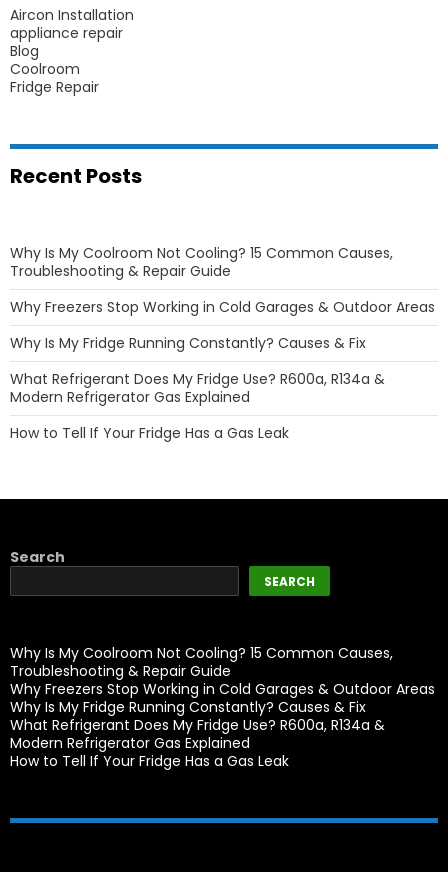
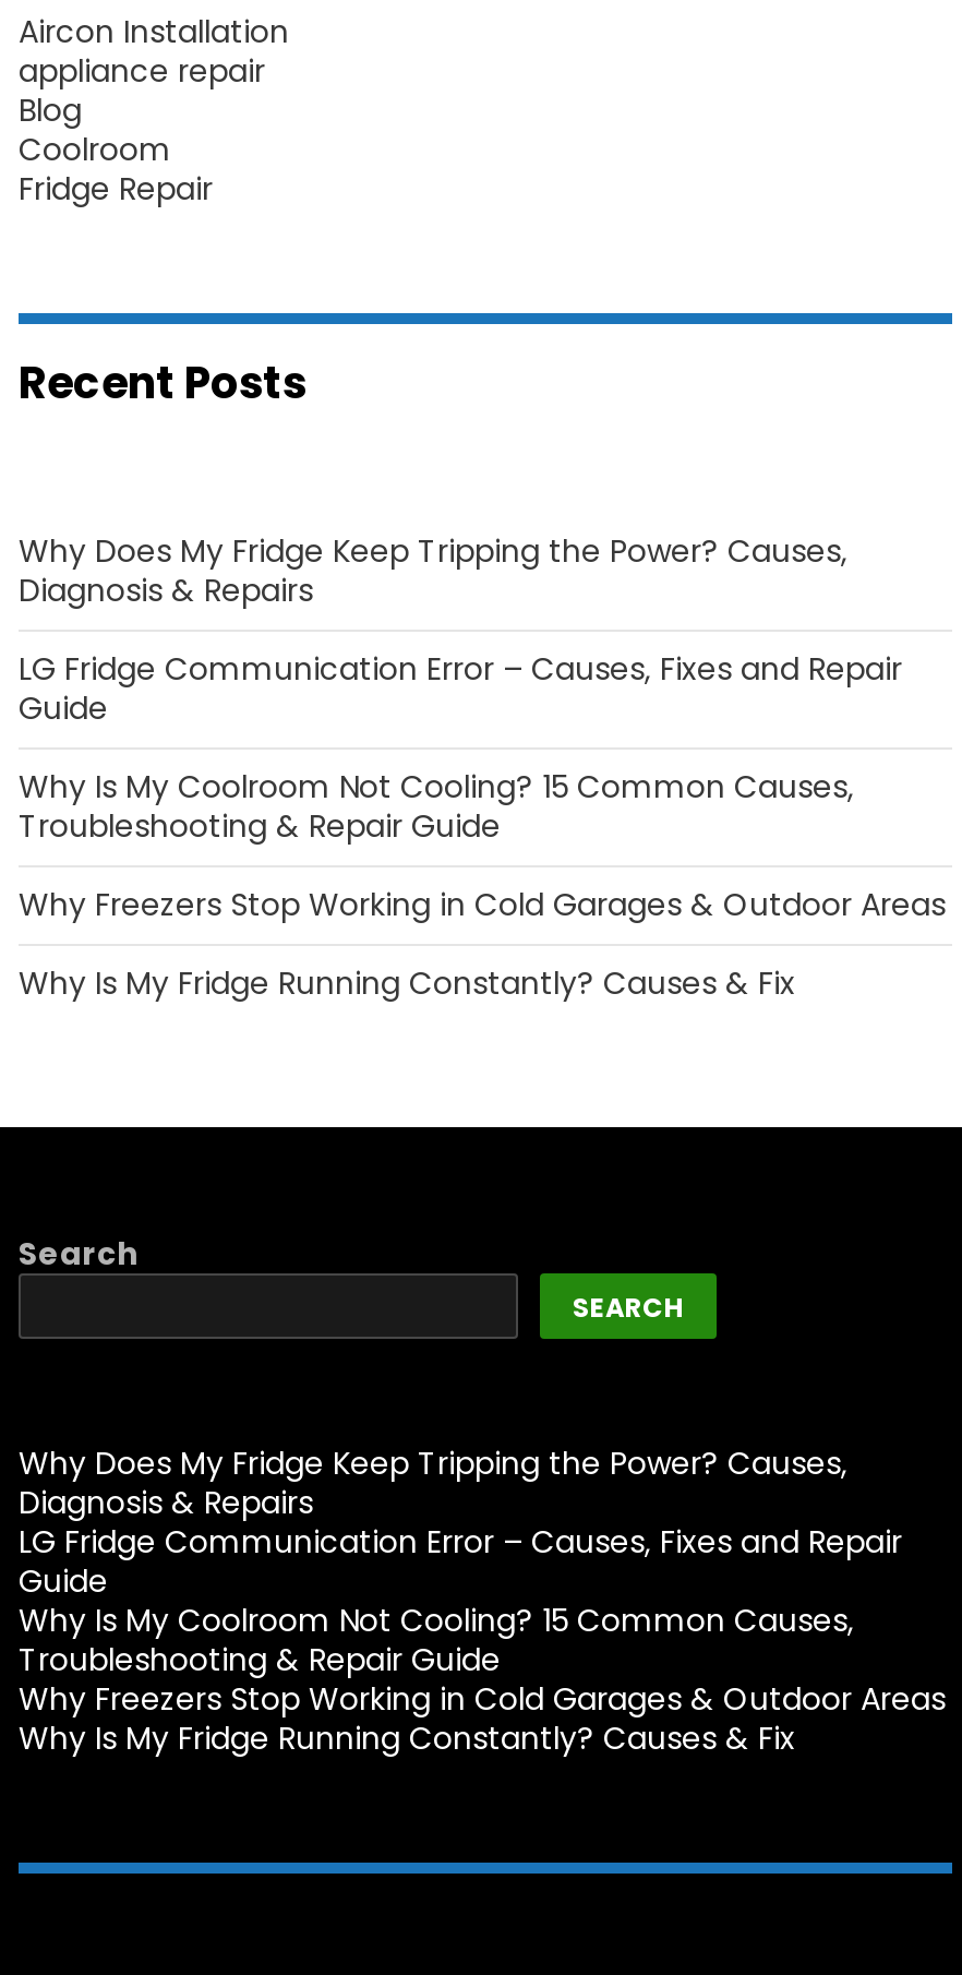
none -> [19,529,902,730] Why Does My Fridge Keep Tripping the Power? Causes, | Diagnosis & Repairs | LG Fridge Communication Error – Causes, Fixes and Repair | Guide
moved [10,243,435,353] -> [19,765,946,1005]: Why Is My Coolroom Not Cooling? 15 Common Causes, | Troubleshooting & Repair Guide | Why Freezers Stop Working in Cold Garages & Outdoor Areas | Why Is My Fridge Running Constantly? Causes & Fix
[10,369,385,443] What Refrigerant Does My Fridge Use? R600a, R134a & | Modern Refrigerator Gas Explained | How to Tell If Your Fridge Has a Gas Leak -> none
none -> [19,1441,902,1603] Why Does My Fridge Keep Tripping the Power? Causes, | Diagnosis & Repairs | LG Fridge Communication Error – Causes, Fixes and Repair | Guide
moved [10,643,435,717] -> [19,1599,946,1760]: Why Is My Coolroom Not Cooling? 15 Common Causes, | Troubleshooting & Repair Guide | Why Freezers Stop Working in Cold Garages & Outdoor Areas | Why Is My Fridge Running Constantly? Causes & Fix
[10,715,385,771] What Refrigerant Does My Fridge Use? R600a, R134a & | Modern Refrigerator Gas Explained | How to Tell If Your Fridge Has a Gas Leak -> none

